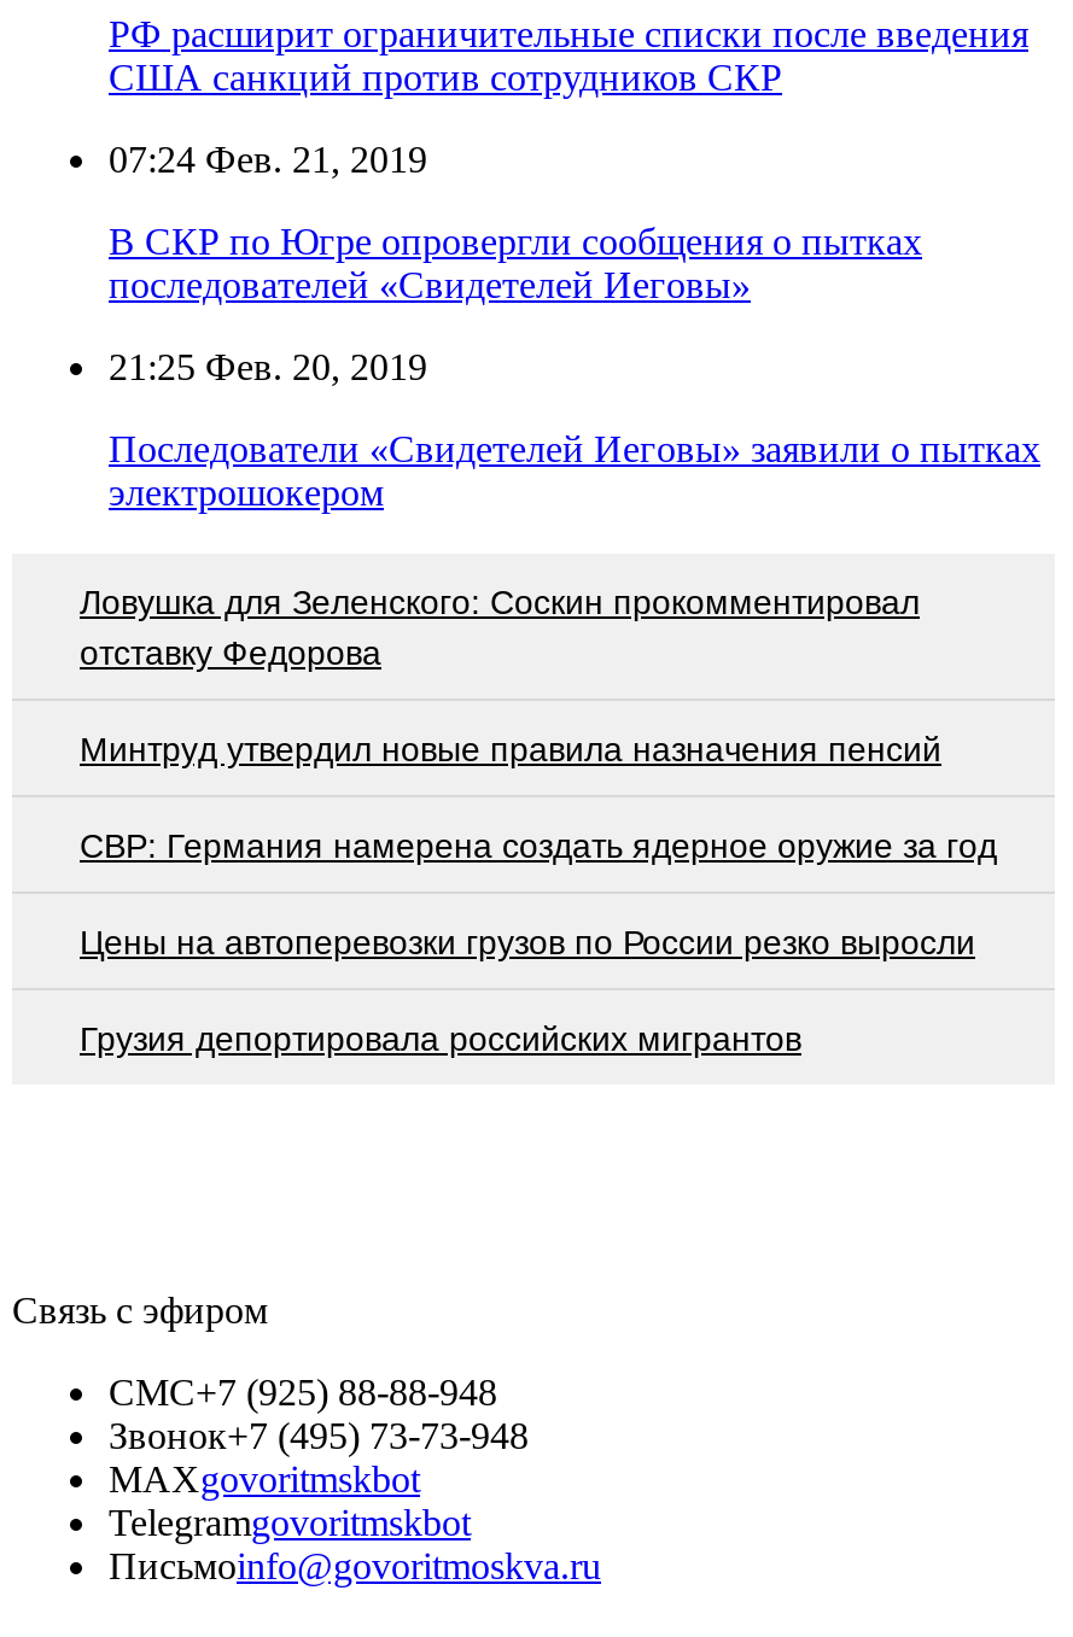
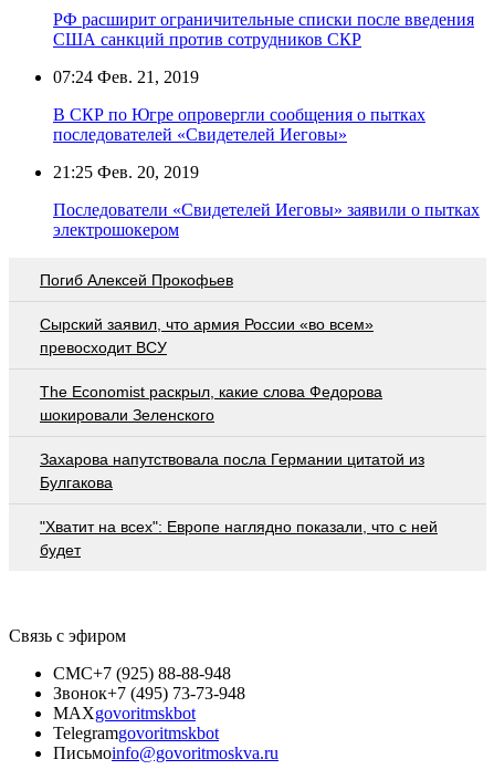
[80,583,920,672] Ловушка для Зеленского: Соскин прокомментировал | отставку Федорова -> [40,271,233,288] Погиб Алексей Прокофьев
[80,730,941,769] Минтруд утвердил новые правила назначения пенсий -> [40,315,374,356] Сырский заявил, что армия России «во всем» | превосходит ВСУ
[80,827,997,865] СВР: Германия намерена создать ядерное оружие за год -> [40,382,382,423] The Economist раскрыл, какие слова Федорова | шокировали Зеленского
[80,923,975,962] Цены на автоперевозки грузов по России резко выросли -> [40,450,424,491] Захарова напутствовала посла Германии цитатой из | Булгакова
[80,1020,801,1058] Грузия депортировала российских мигрантов -> [40,517,438,558] "Хватит на всех": Европе наглядно показали, что с ней | будет

